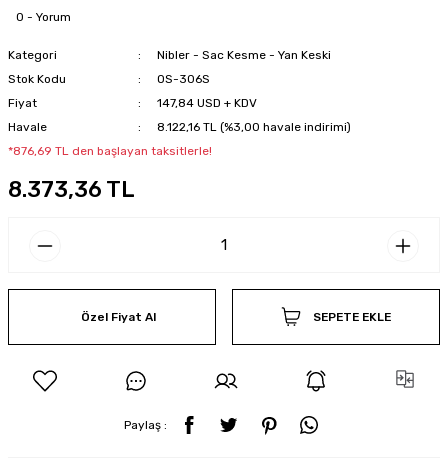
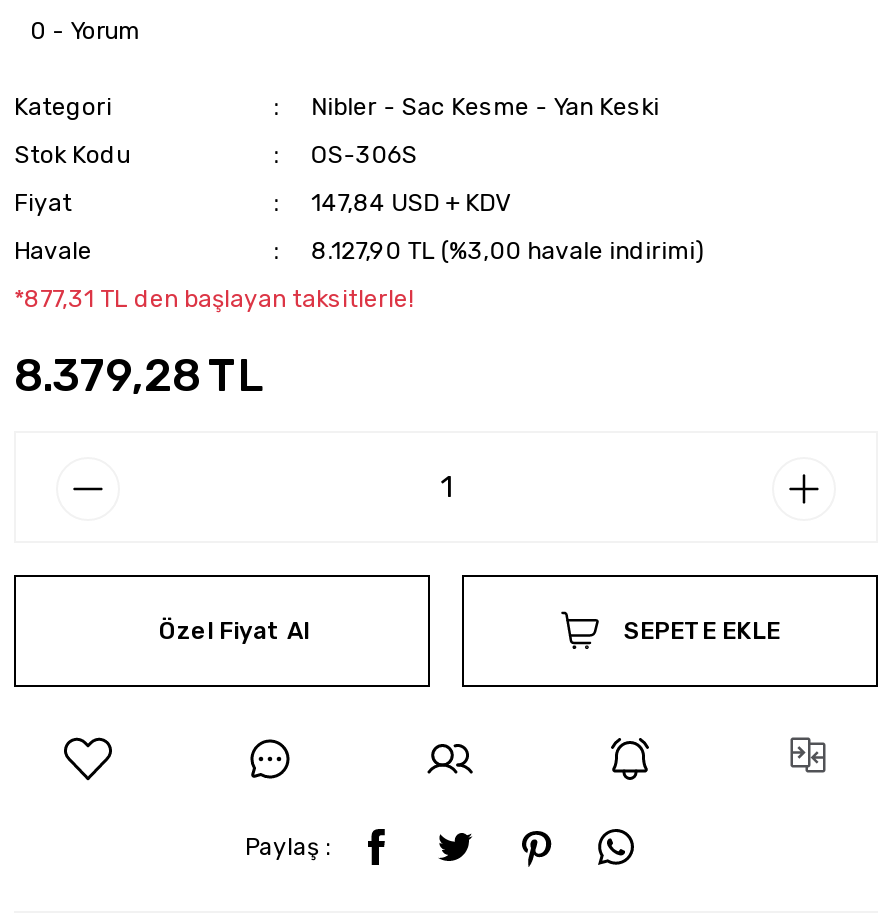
[157,120,351,134] 8.122,16 TL (%3,00 havale indirimi) -> [311,237,703,265] 8.127,90 TL (%3,00 havale indirimi)
[8,144,212,158] *876,69 TL den başlayan taksitlerle! -> [14,285,414,313] *877,31 TL den başlayan taksitlerle!
[8,176,135,203] 8.373,36 TL -> [14,349,266,403] 8.379,28 TL

